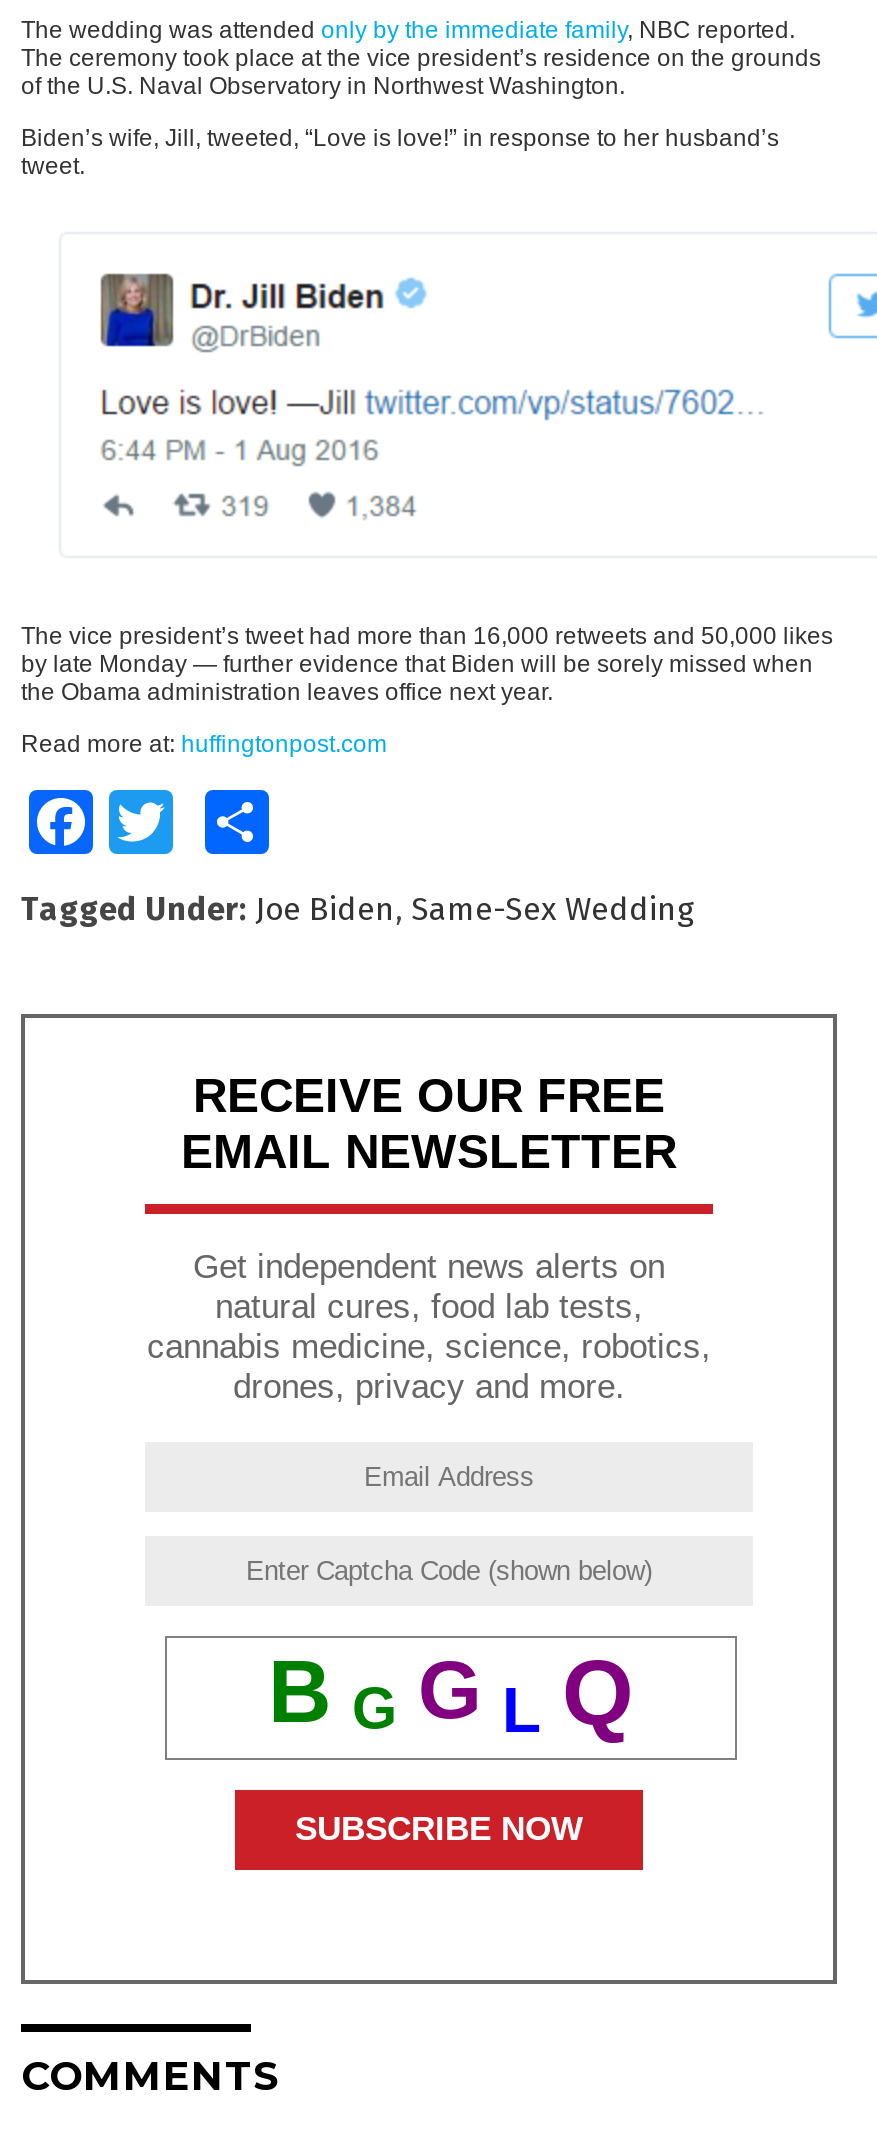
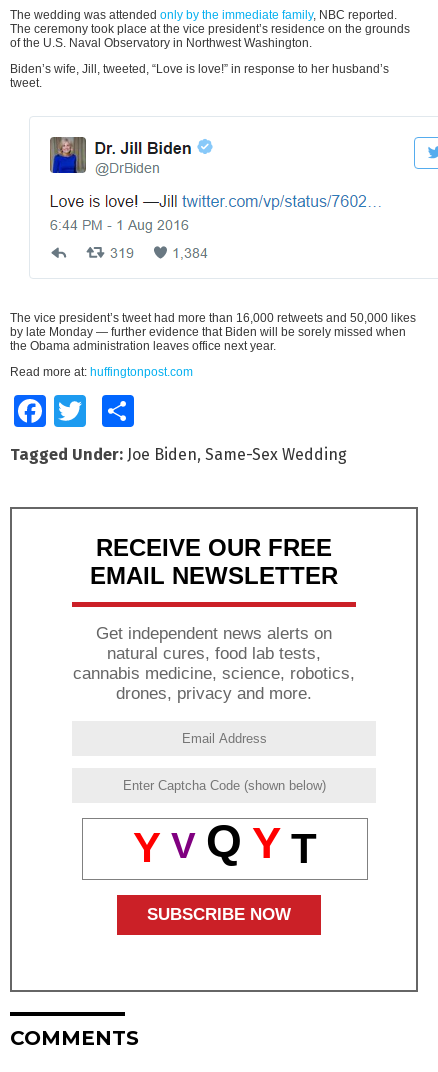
[268,1640,634,1746] B G G L Q -> [133,815,317,872] Y V Q Y T

